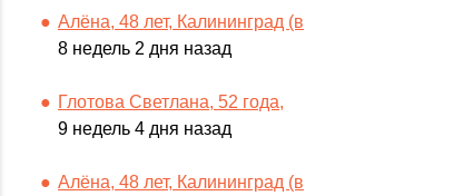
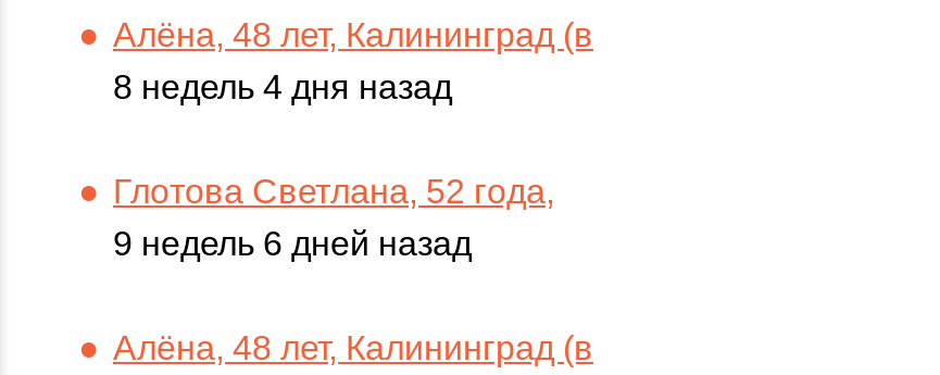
[58,39,231,58] 8 недель 2 дня назад -> [113,69,452,106] 8 недель 4 дня назад
[58,120,231,139] 9 недель 4 дня назад -> [113,226,472,263] 9 недель 6 дней назад

